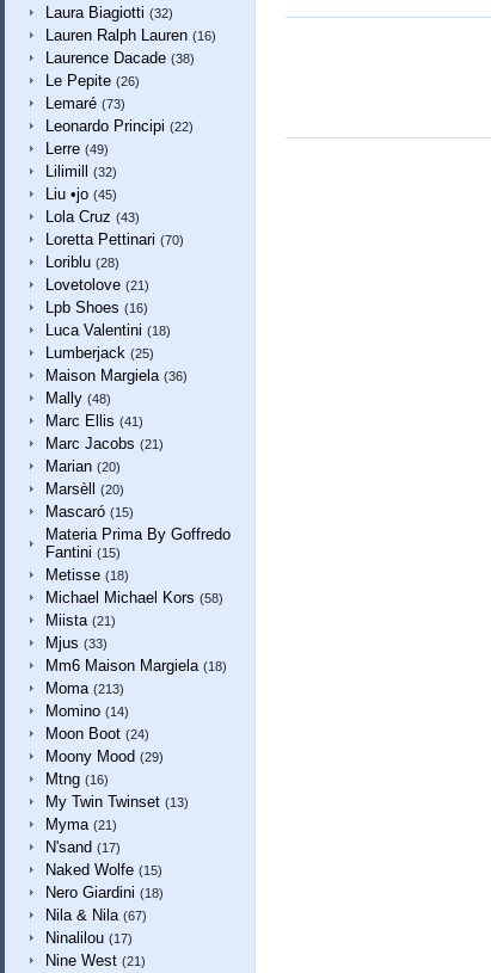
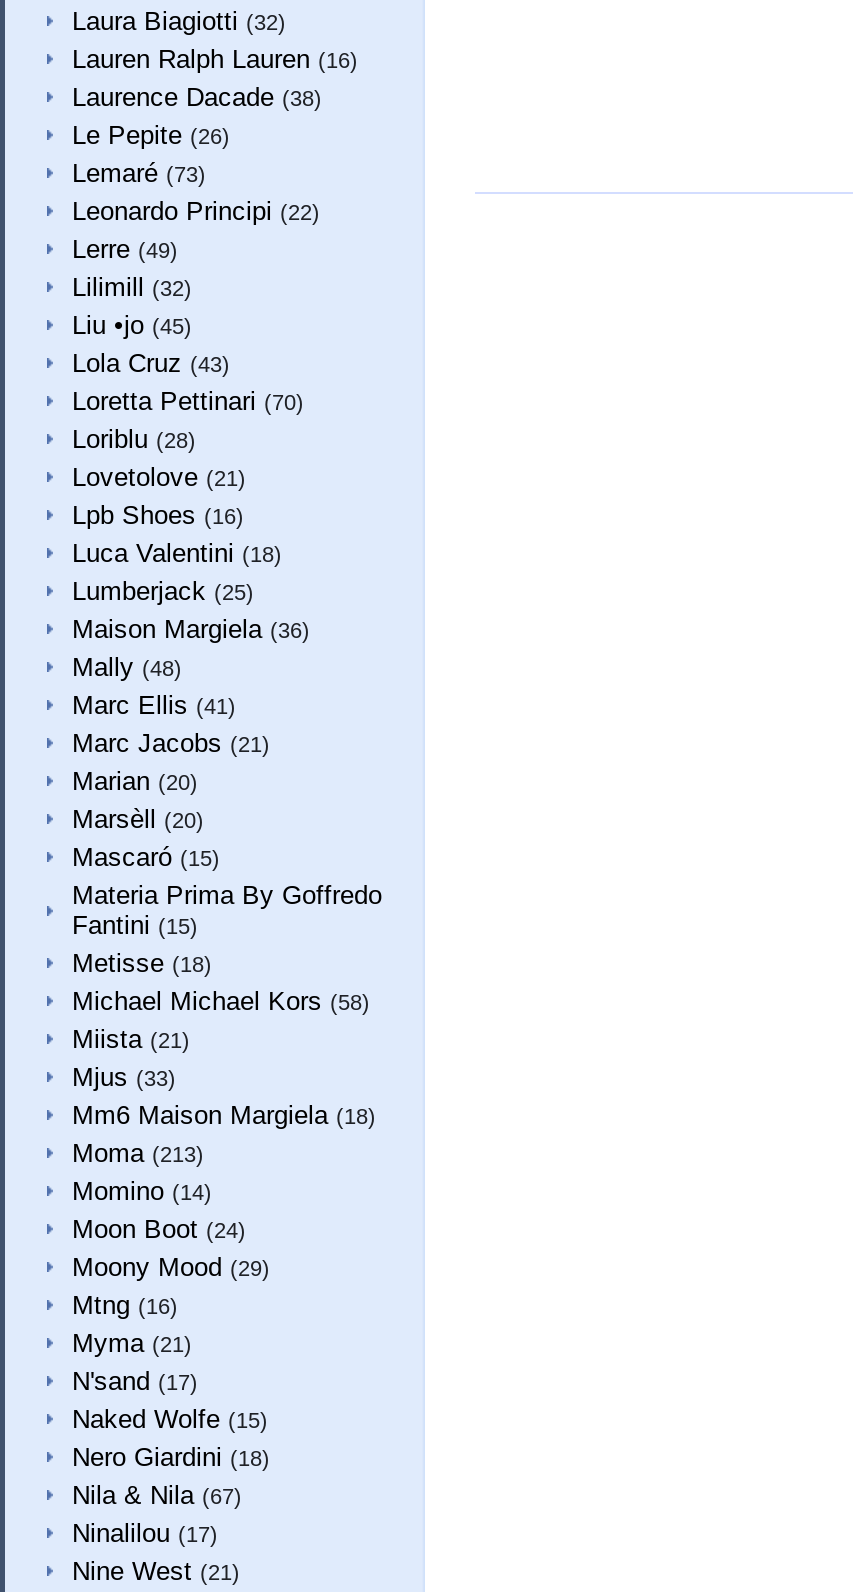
[45,793,188,811] My Twin Twinset (13) -> none

